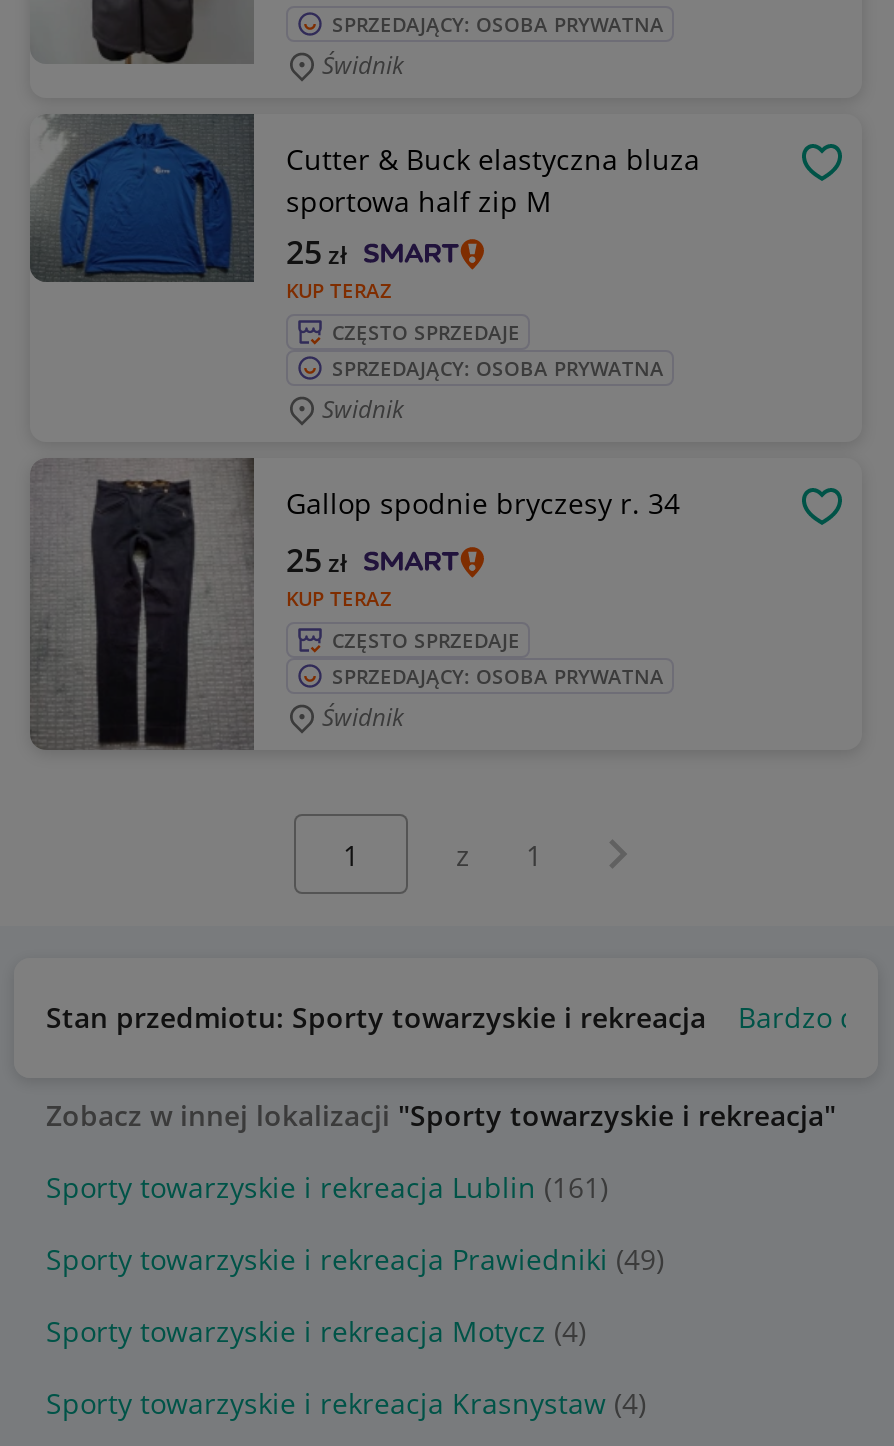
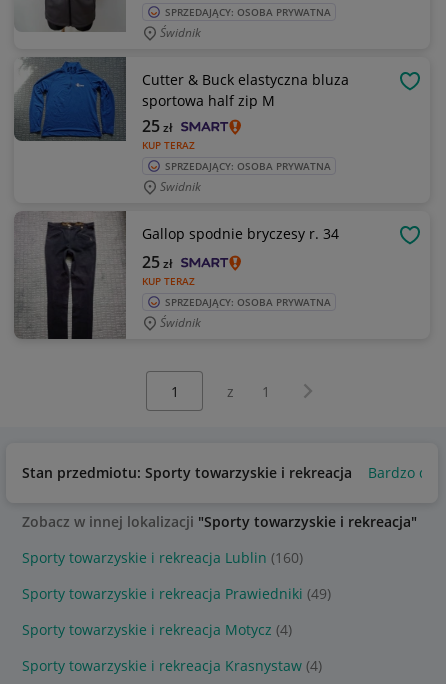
[332,318,520,346] CZĘSTO SPRZEDAJE -> none
[332,626,520,654] CZĘSTO SPRZEDAJE -> none
[46,1168,608,1206] Sporty towarzyskie i rekreacja Lublin (161) -> [22,548,303,567] Sporty towarzyskie i rekreacja Lublin (160)

